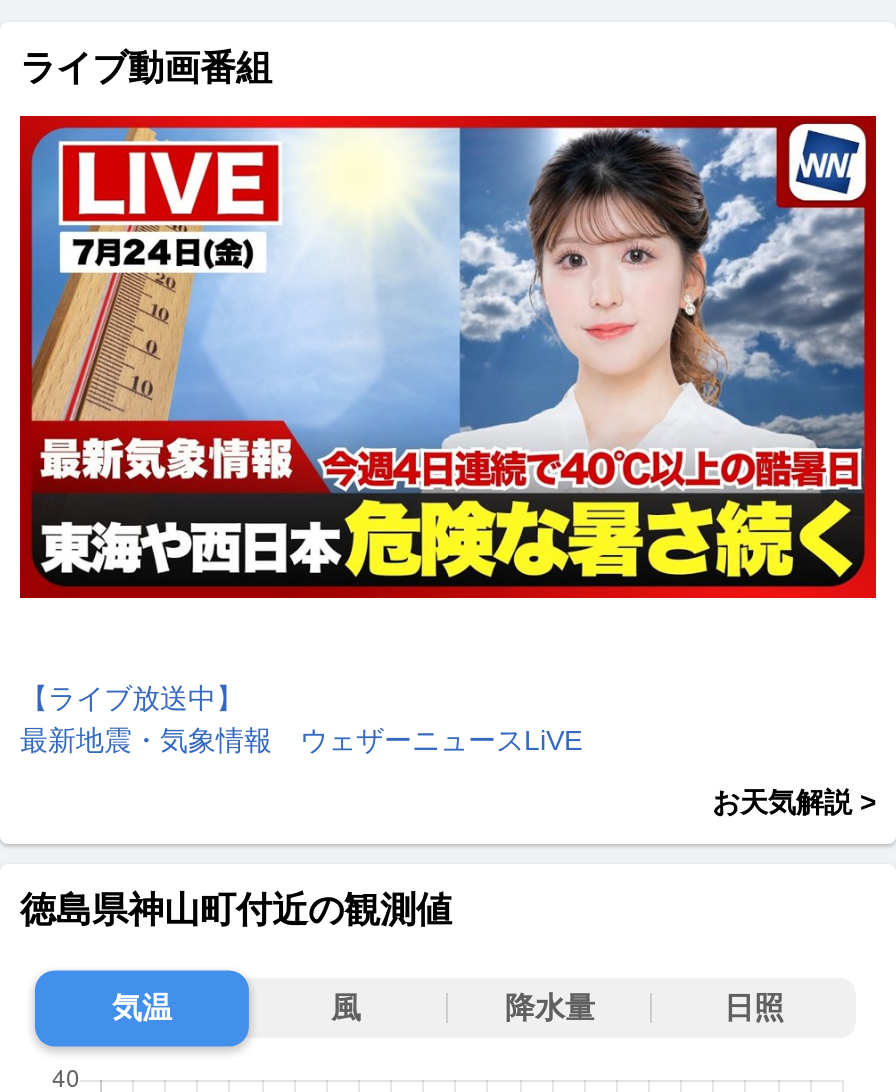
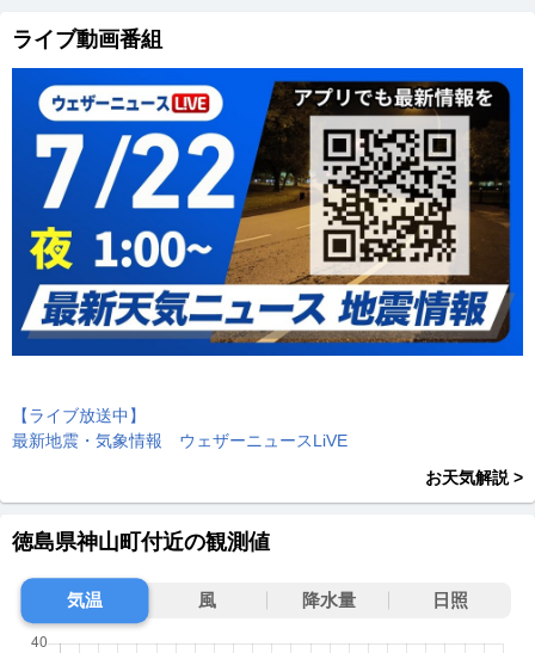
[18,114,878,600] [image] -> [11,67,524,357] [image]

